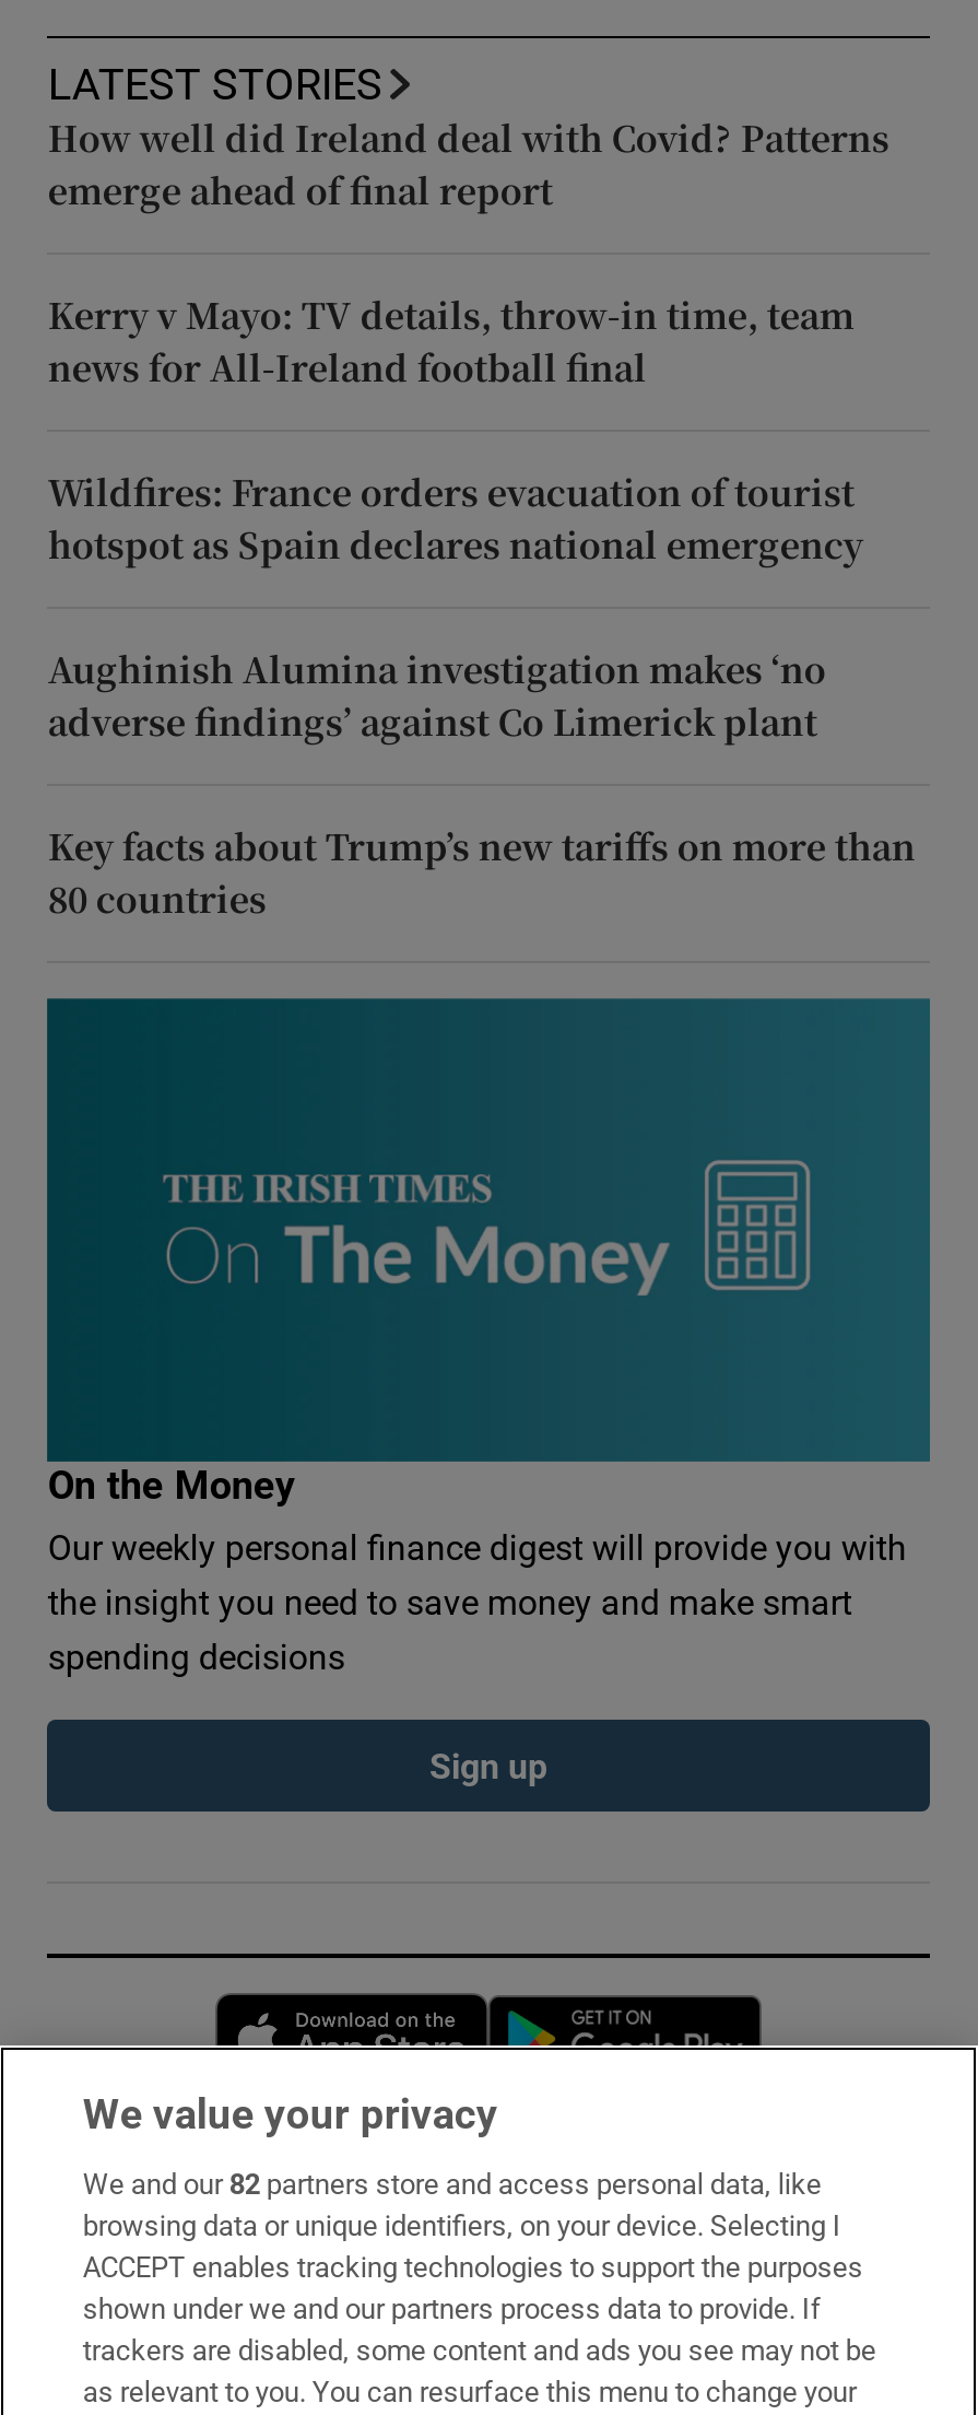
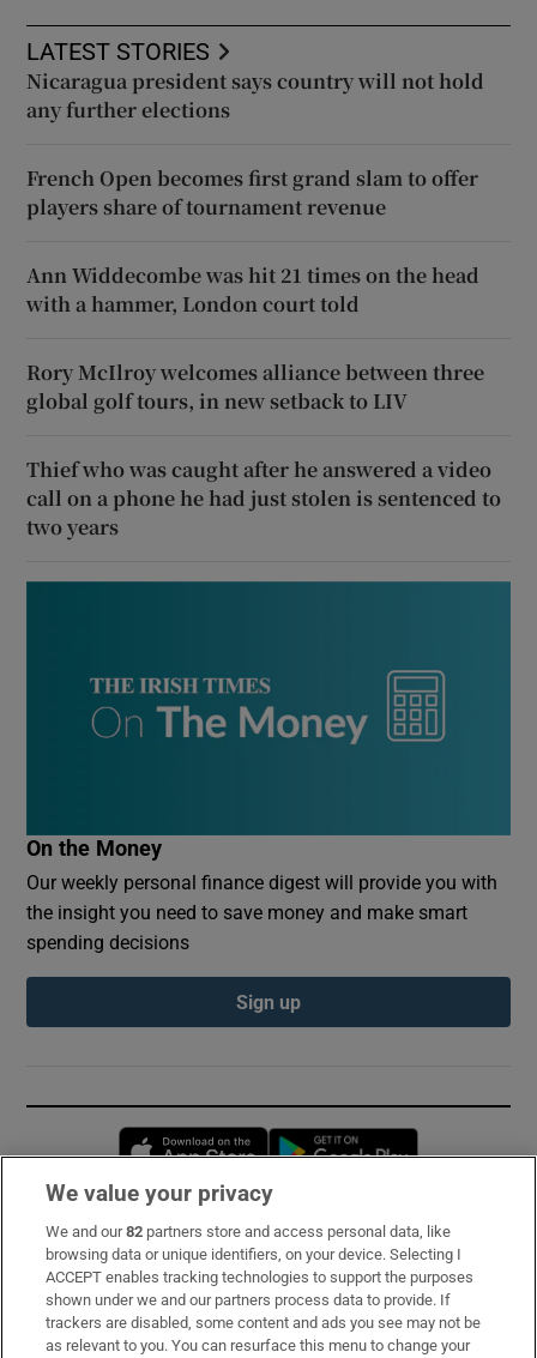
[48,112,889,215] How well did Ireland deal with Covid? Patterns | emerge ahead of final report -> [27,67,485,123] Nicaragua president says country will not hold | any further elections
[48,289,854,392] Kerry v Mayo: TV details, throw-in time, team | news for All-Ireland football final -> [27,164,479,220] French Open becomes first grand slam to offer | players share of tournament revenue
[48,467,863,569] Wildfires: France orders evacuation of tourist | hotspot as Spain declares national emergency -> [27,261,480,318] Ann Widdecombe was hit 21 times on the head | with a hammer, London court told
[48,644,826,746] Aughinish Alumina investigation makes ‘no | adverse findings’ against Co Limerick plant -> [27,358,485,415] Rory McIlroy welcomes alliance between three | global golf tours, in new setback to LIV
[48,821,915,924] Key facts about Trump’s new tariffs on more than | 80 countries -> [27,455,502,540] Thief who was caught after he answered a video | call on a phone he had just stolen is sentenced to | two years

